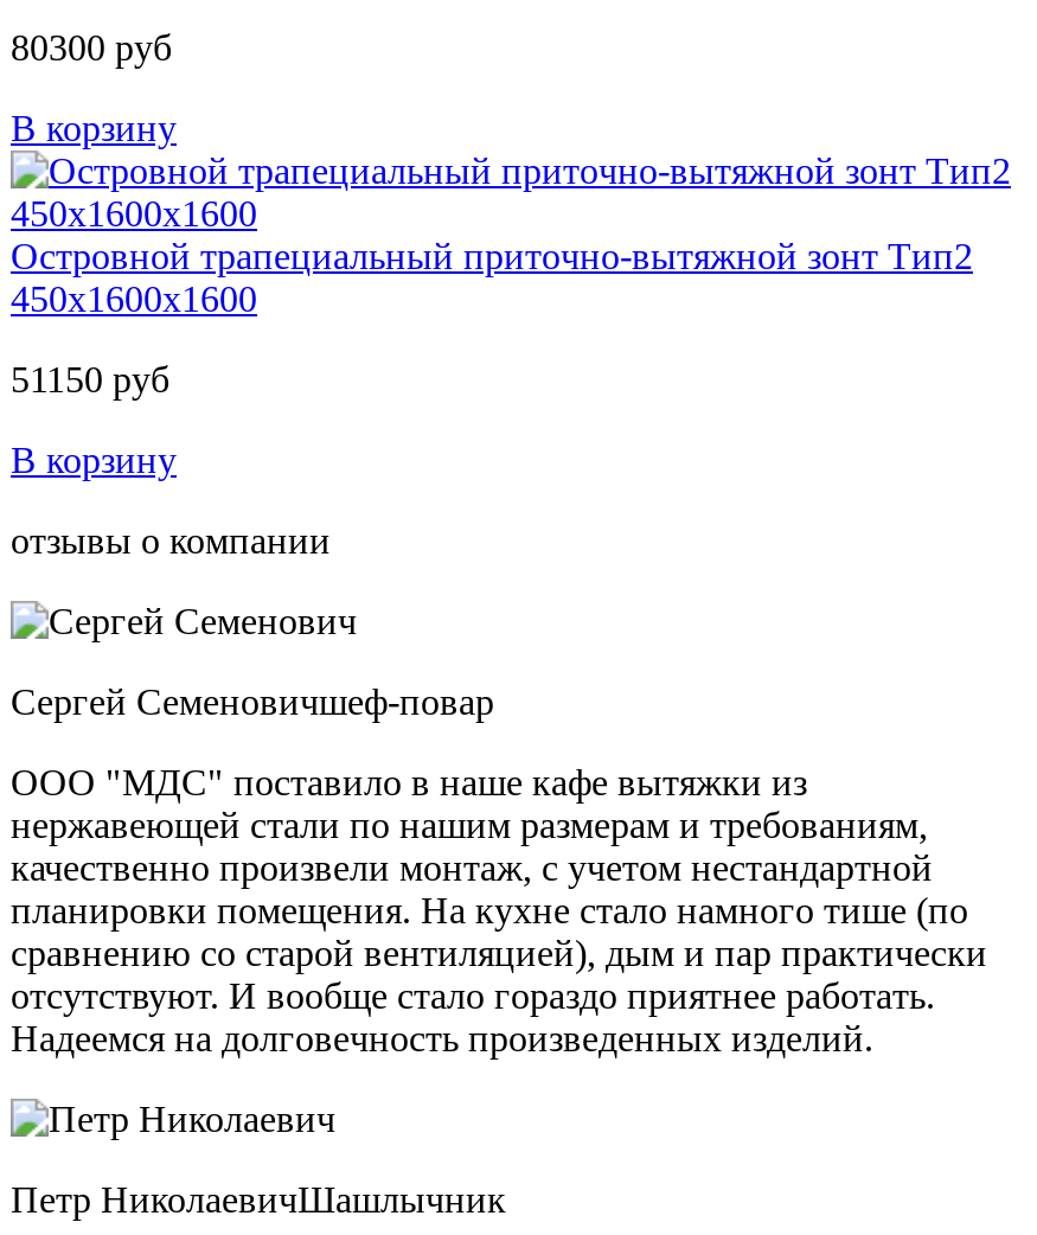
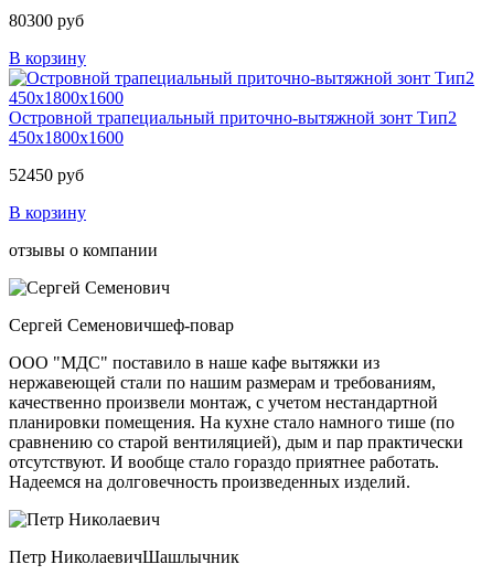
[11,278,257,318] 450x1600x1600 -> [9,128,124,146] 450x1800x1600
[11,358,169,398] 51150 руб -> [9,165,84,184] 52450 руб

